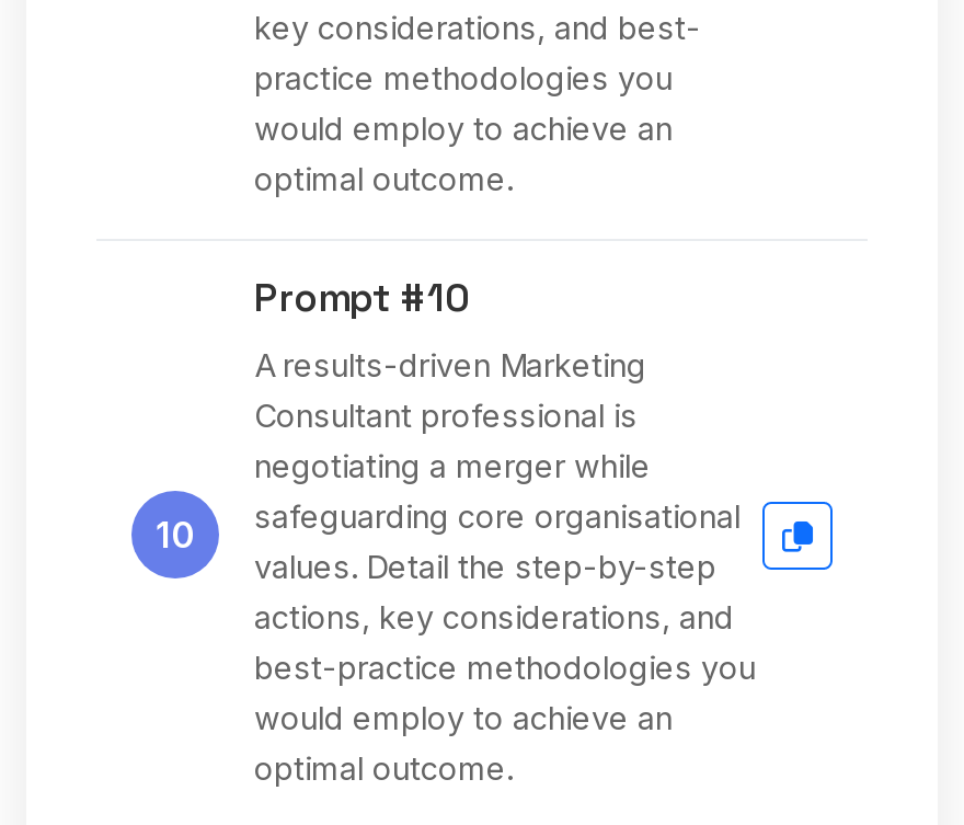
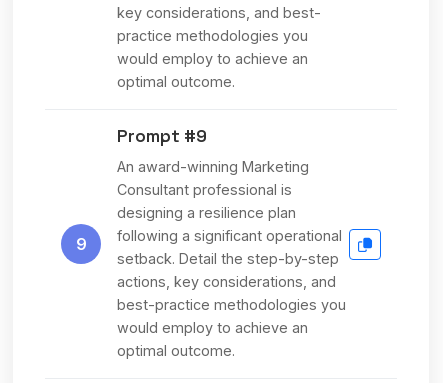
[254,274,471,322] Prompt #10 -> [117,125,207,147] Prompt #9
[254,346,646,383] A results-driven Marketing -> [117,158,309,175] An award-winning Marketing
[254,447,741,585] negotiating a merger while | safeguarding core organisational | values. Detail the step-by-step -> [117,204,342,267] designing a resilience plan | following a significant operational | setback. Detail the step-by-step
[156,512,195,555] 10 -> [75,233,86,253] 9

